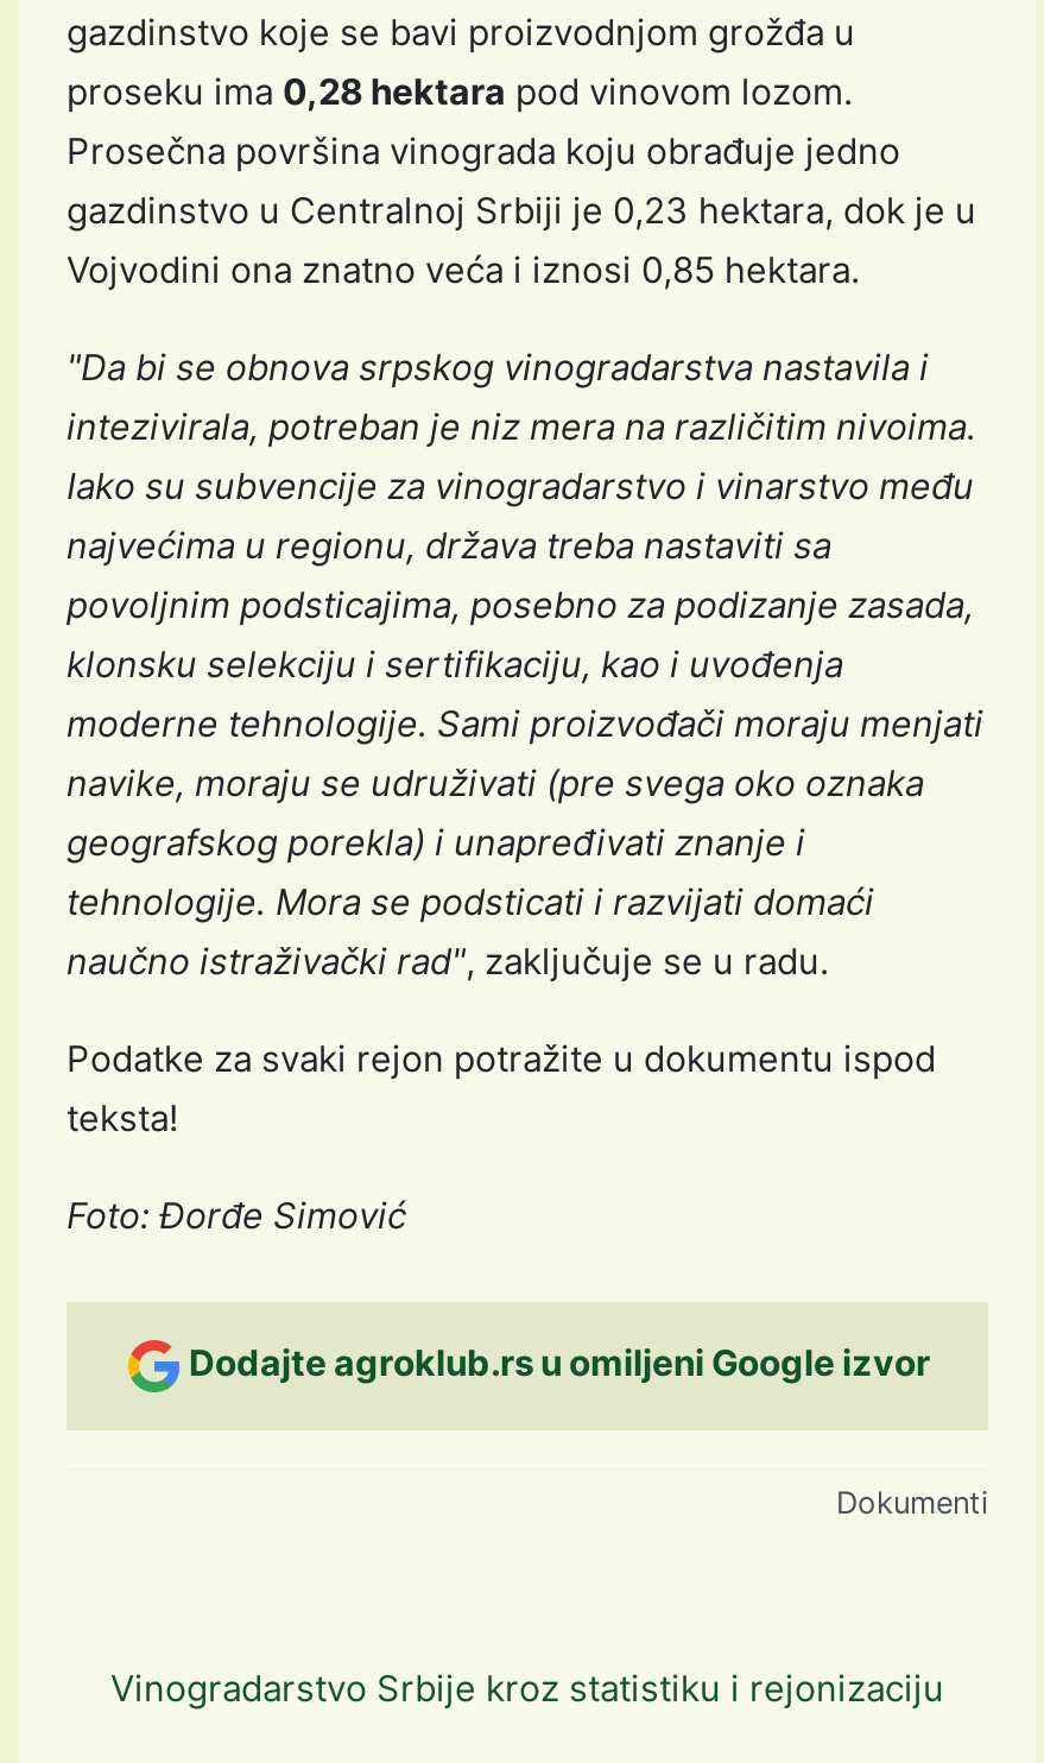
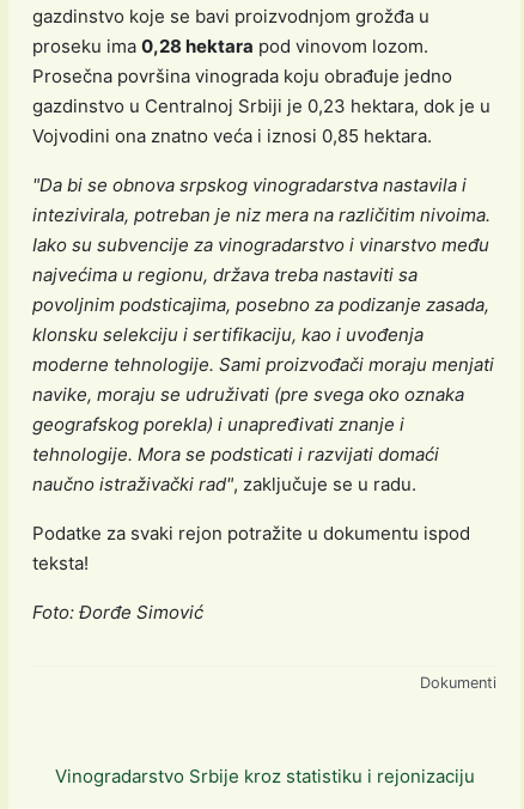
[189,1340,930,1385] Dodajte agroklub.rs u omiljeni Google izvor -> none

